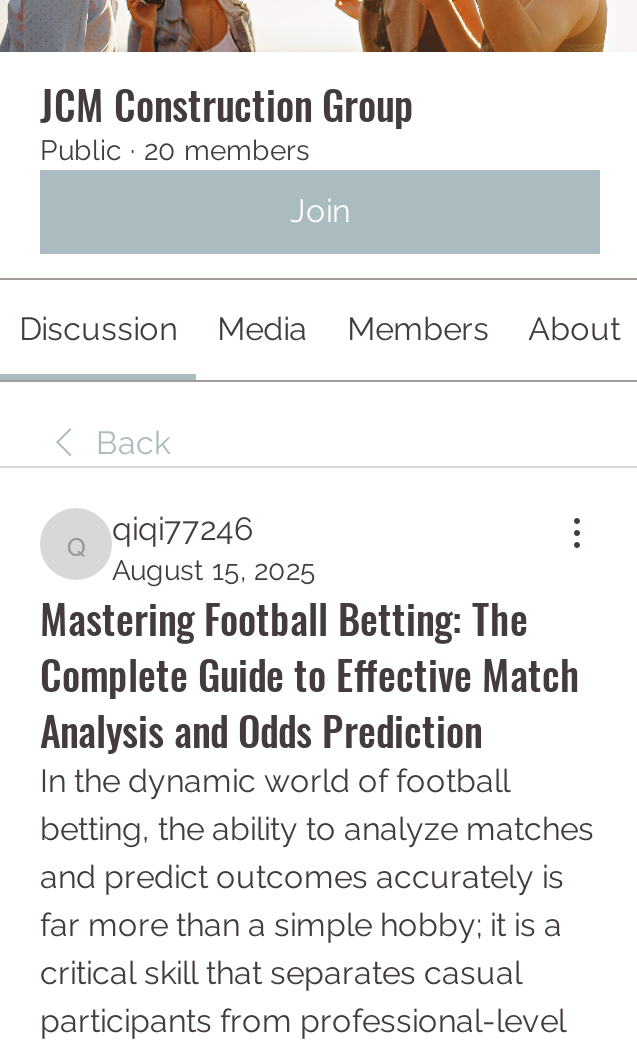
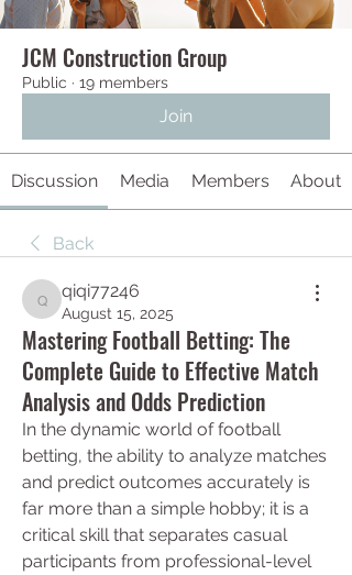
[40,134,310,166] Public · 20 members -> [22,74,168,91] Public · 19 members

